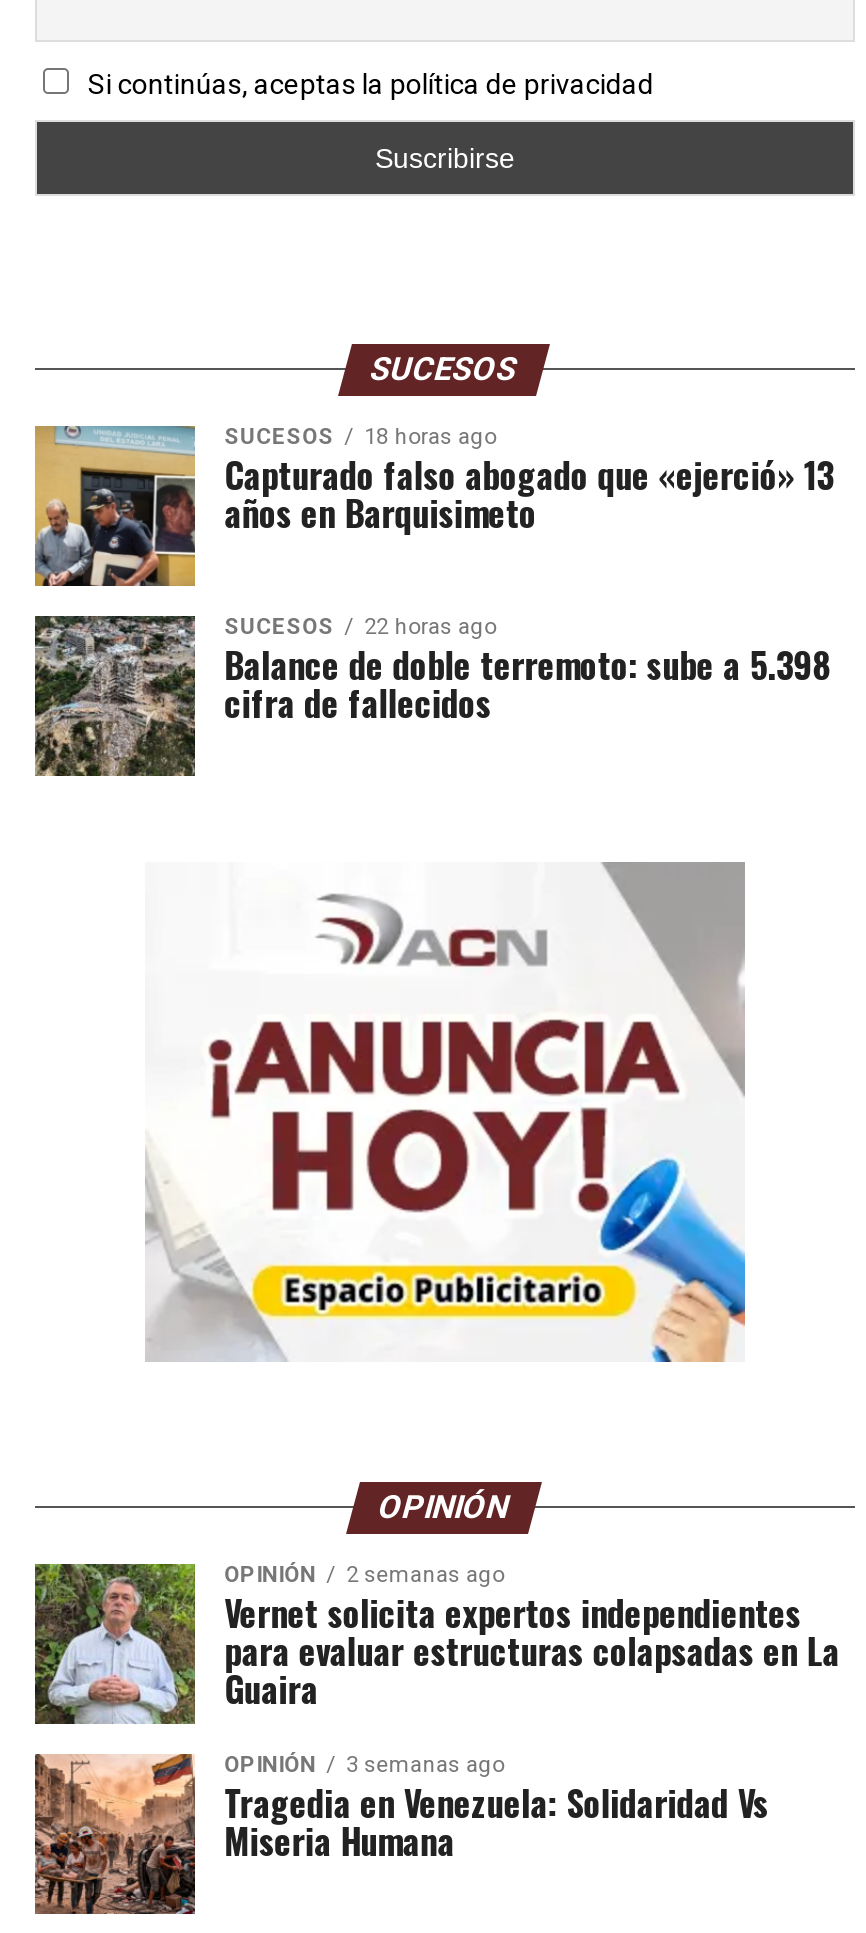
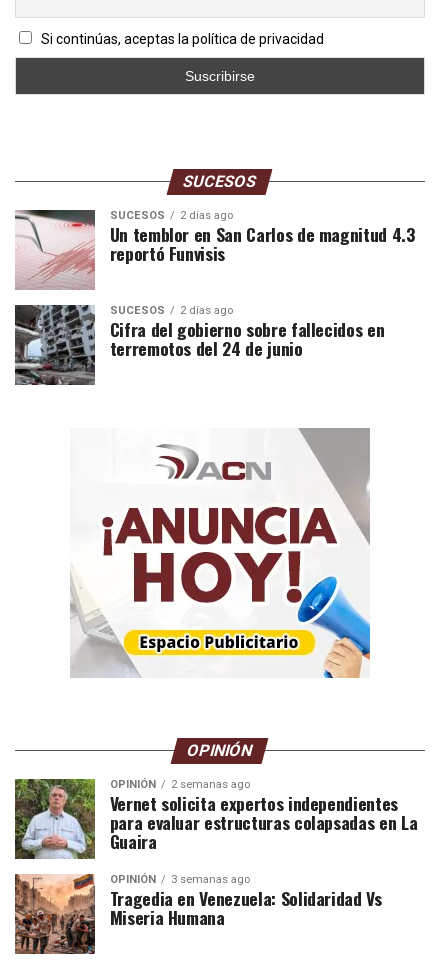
[33,424,834,588] [image] | 18 horas ago | Capturado falso abogado que «ejerció» 13 | años en Barquisimeto -> [14,209,415,290] [image] | 2 días ago | Un temblor en San Carlos de magnitud 4.3 | reportó Funvisis
[33,614,832,778] [image] | 22 horas ago | Balance de doble terremoto: sube a 5.398 | cifra de fallecidos -> [14,304,384,386] [image] | 2 días ago | Cifra del gobierno sobre fallecidos en | terremotos del 24 de junio

